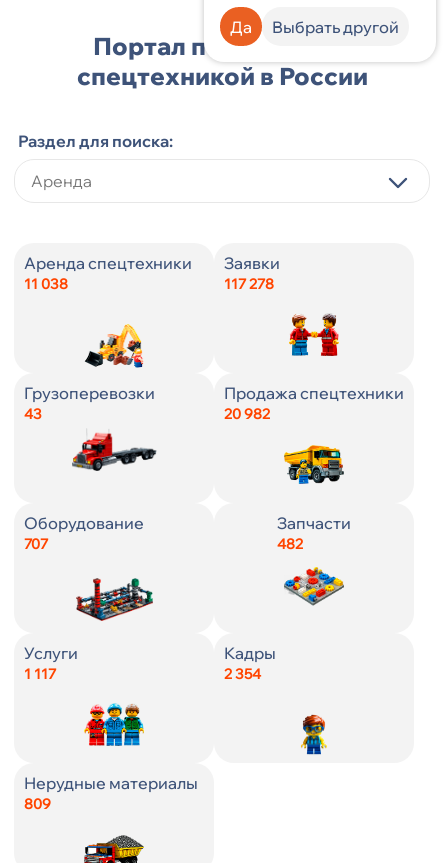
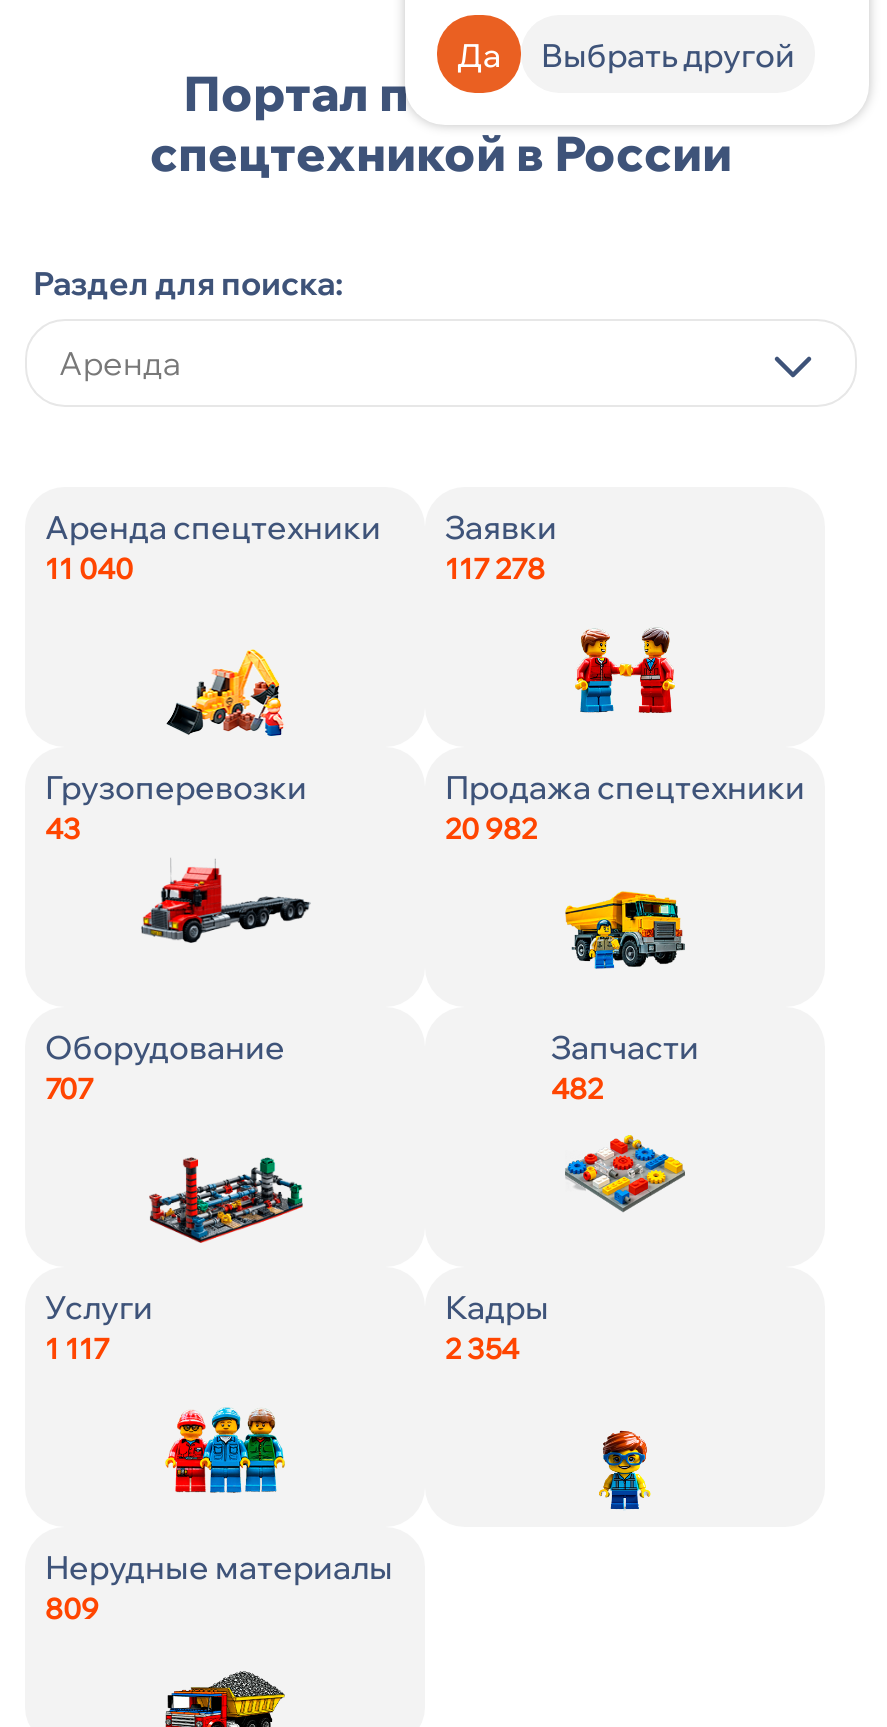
[24,275,68,293] 11 038 -> [45,551,133,587] 11 040

